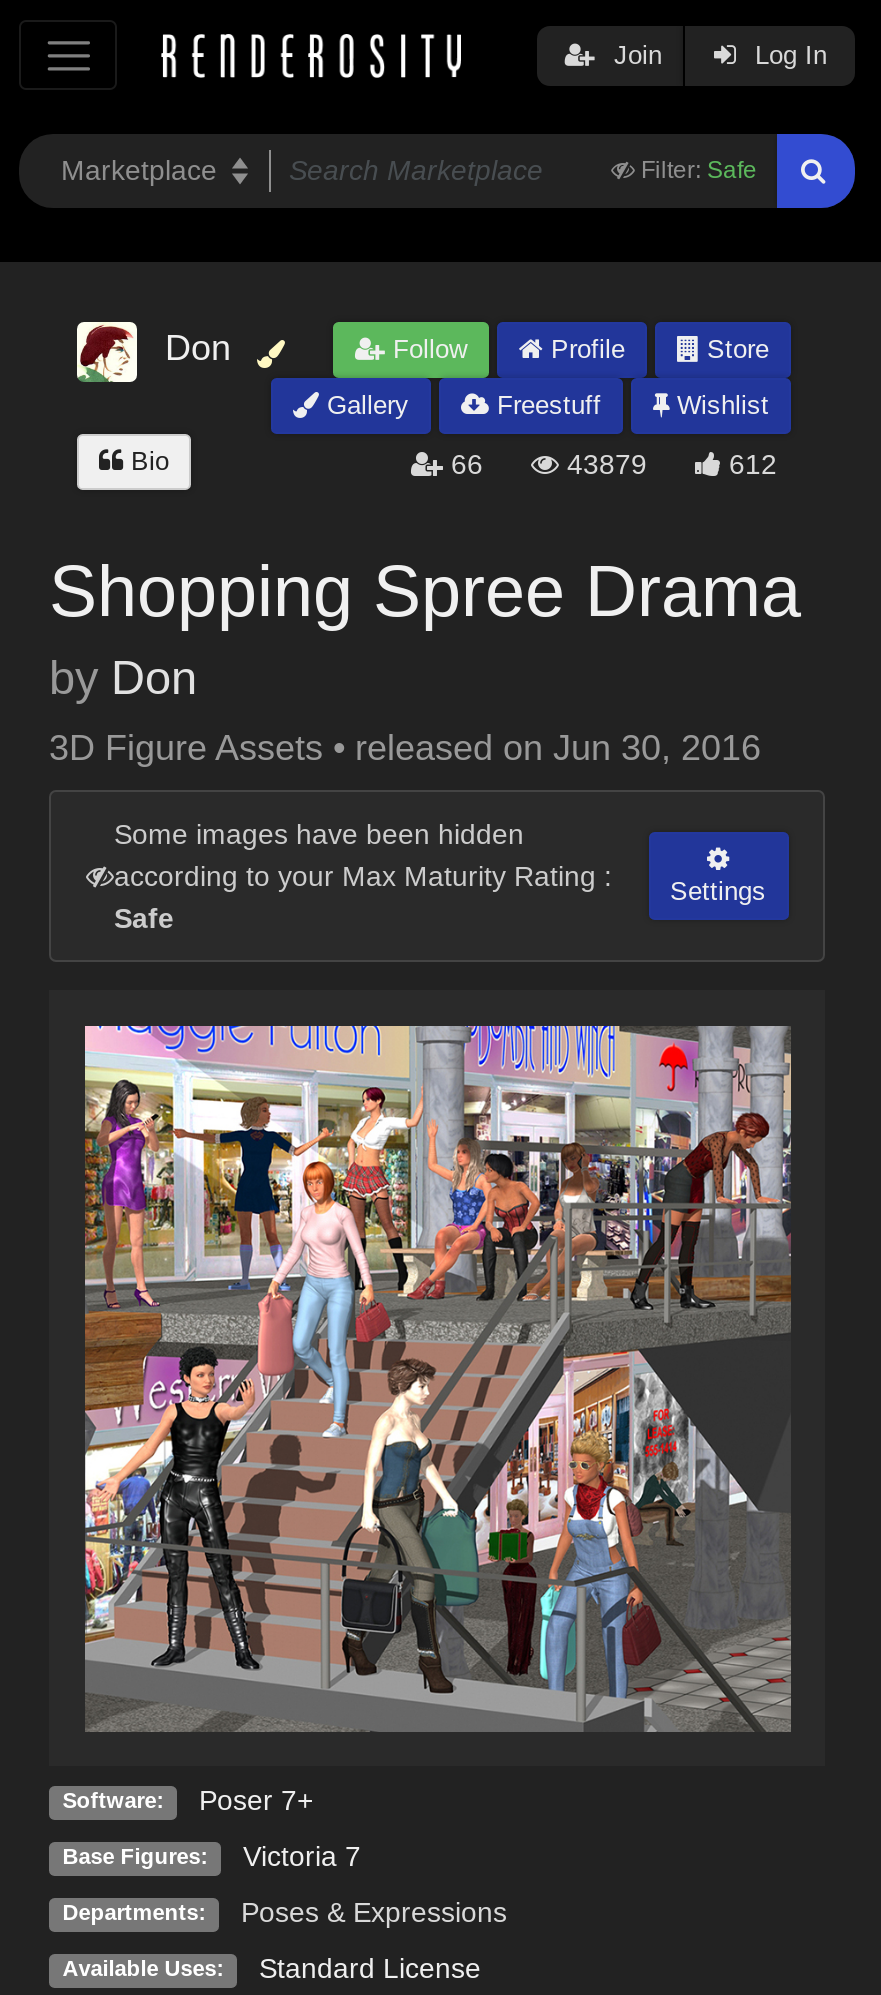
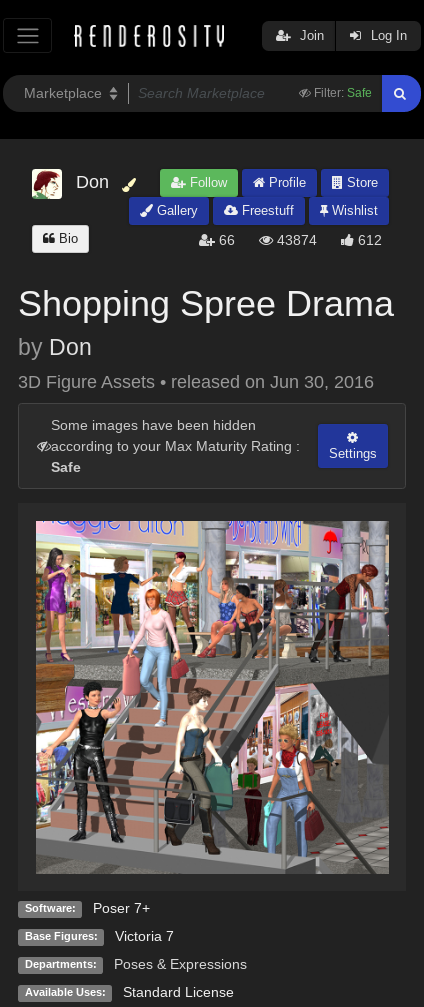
[559,448,647,480] 43879 -> [273,232,317,248] 43874

